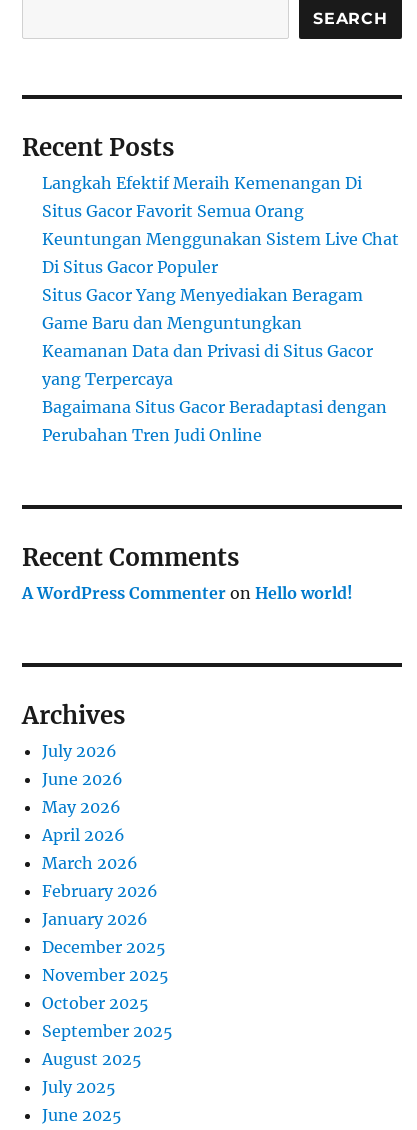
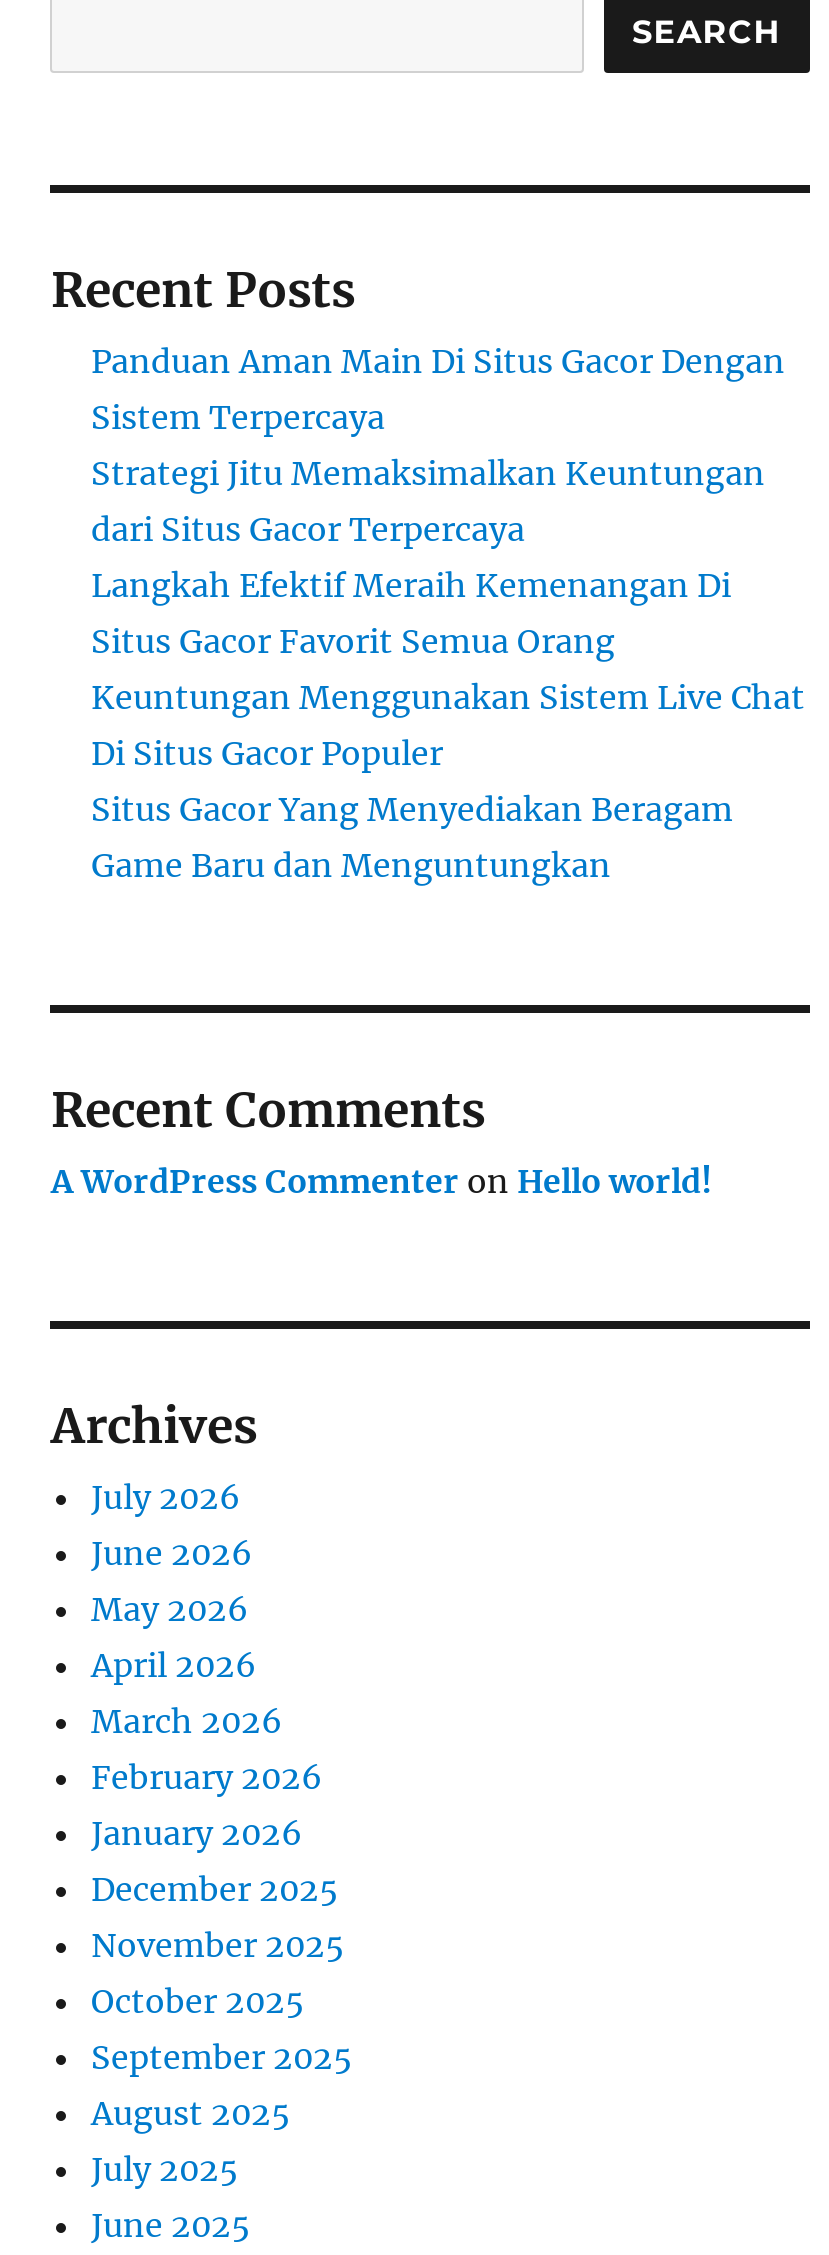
none -> [91,341,785,549] Panduan Aman Main Di Situs Gacor Dengan | Sistem Terpercaya | Strategi Jitu Memaksimalkan Keuntungan | dari Situs Gacor Terpercaya
moved [42,173,399,333] -> [91,565,805,885]: Langkah Efektif Meraih Kemenangan Di | Situs Gacor Favorit Semua Orang | Keuntungan Menggunakan Sistem Live Chat | Di Situs Gacor Populer | Situs Gacor Yang Menyediakan Beragam | Game Baru dan Menguntungkan
[42,341,387,445] Keamanan Data dan Privasi di Situs Gacor | yang Terpercaya | Bagaimana Situs Gacor Beradaptasi dengan | Perubahan Tren Judi Online -> none

